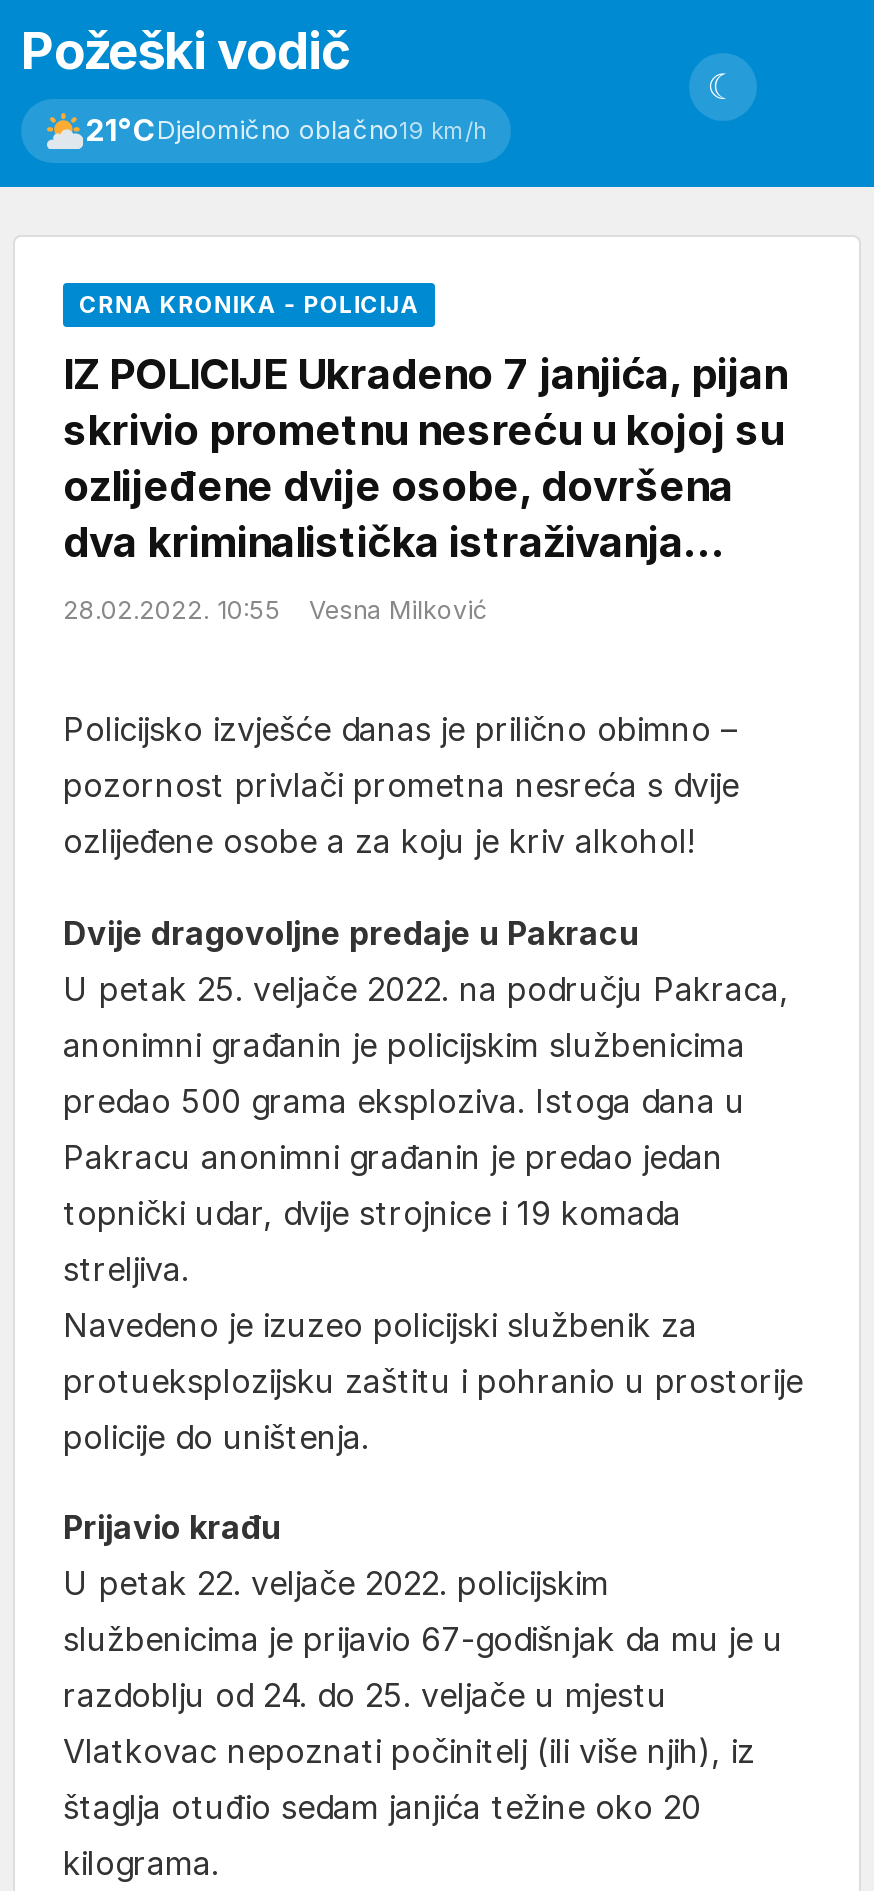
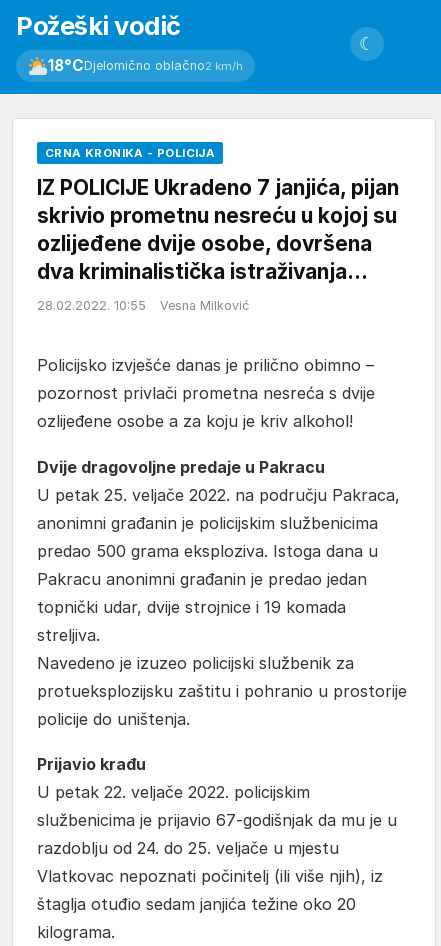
[85,111,487,149] 21°CDjelomično oblačno19 km/h -> [48,56,243,75] 18°CDjelomično oblačno2 km/h

